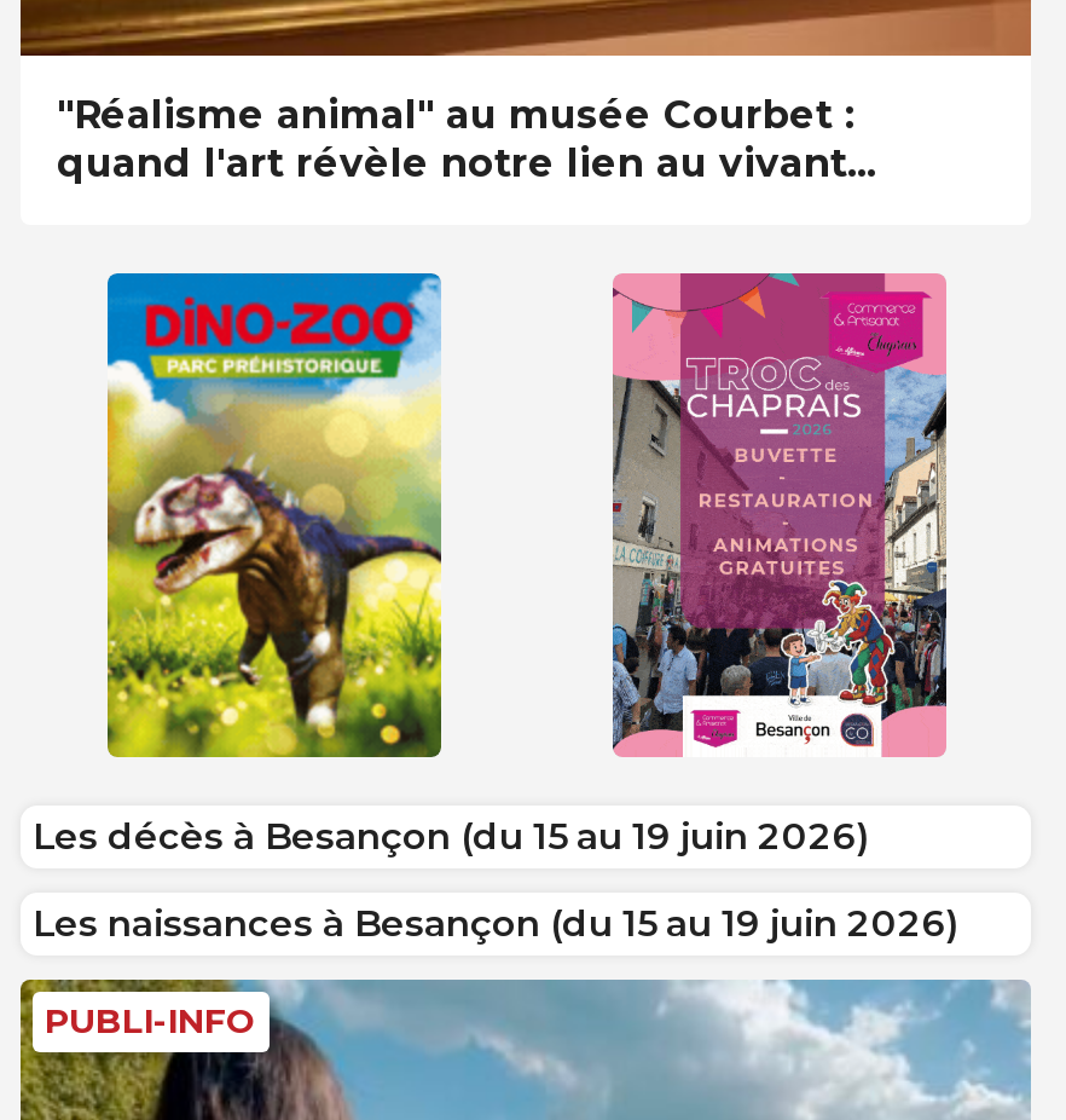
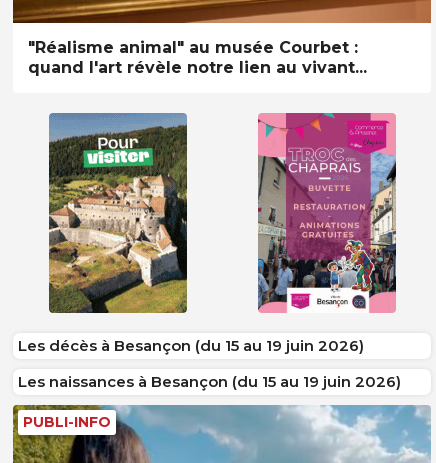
[105,271,444,760] [image] -> [48,113,188,314] [image]

